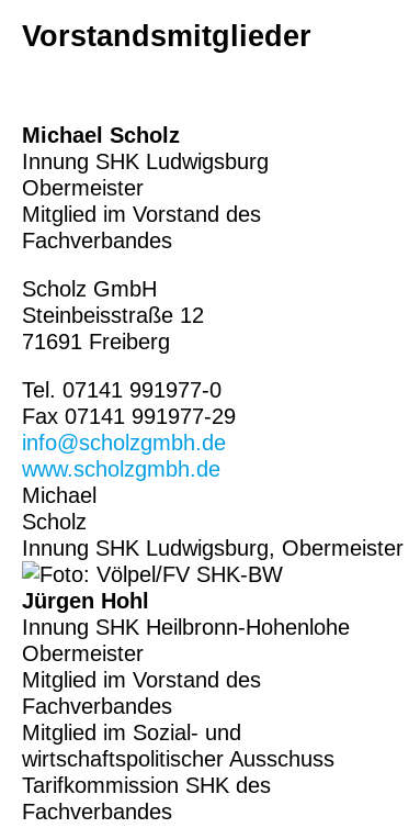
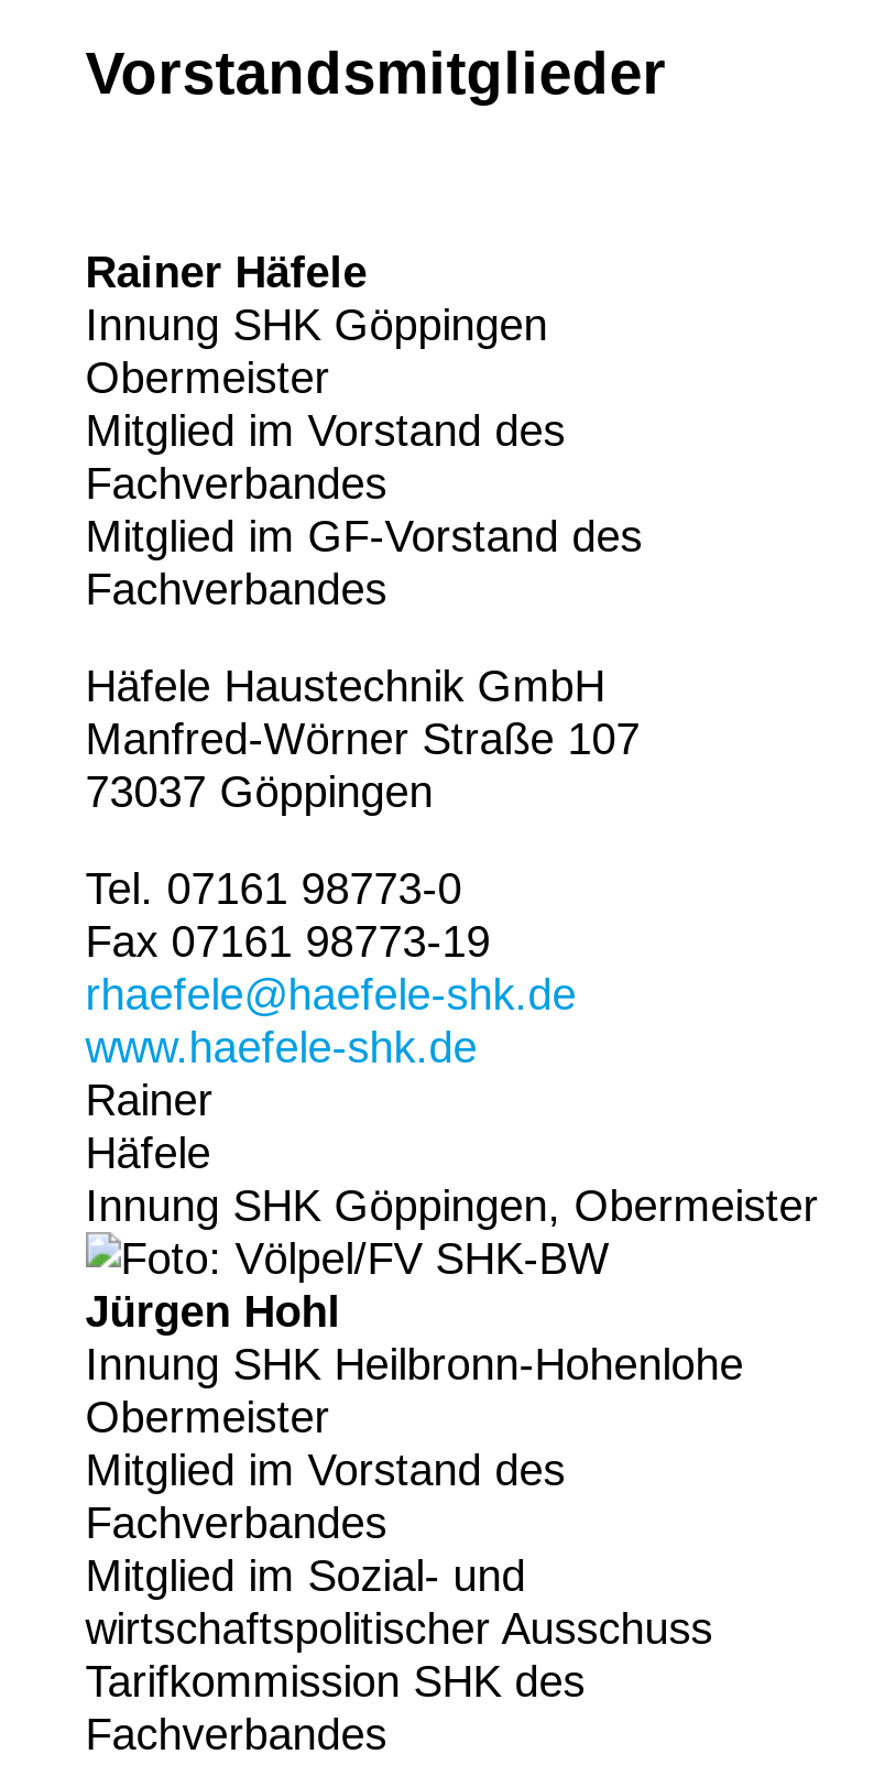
[22,123,268,174] Michael Scholz | Innung SHK Ludwigsburg -> [85,248,548,349] Rainer Häfele | Innung SHK Göppingen
[22,277,403,560] Scholz GmbH | Steinbeisstraße 12 | 71691 Freiberg | Tel. 07141 991977-0 | Fax 07141 991977-29 | info@scholzgmbh.de | www.scholzgmbh.de | Michael | Scholz | Innung SHK Ludwigsburg, Obermeister -> [85,512,819,1230] Mitglied im GF-Vorstand des | Fachverbandes | Häfele Haustechnik GmbH | Manfred-Wörner Straße 107 | 73037 Göppingen | Tel. 07161 98773-0 | Fax 07161 98773-19 | rhaefele@haefele-shk.de | www.haefele-shk.de | Rainer | Häfele | Innung SHK Göppingen, Obermeister

